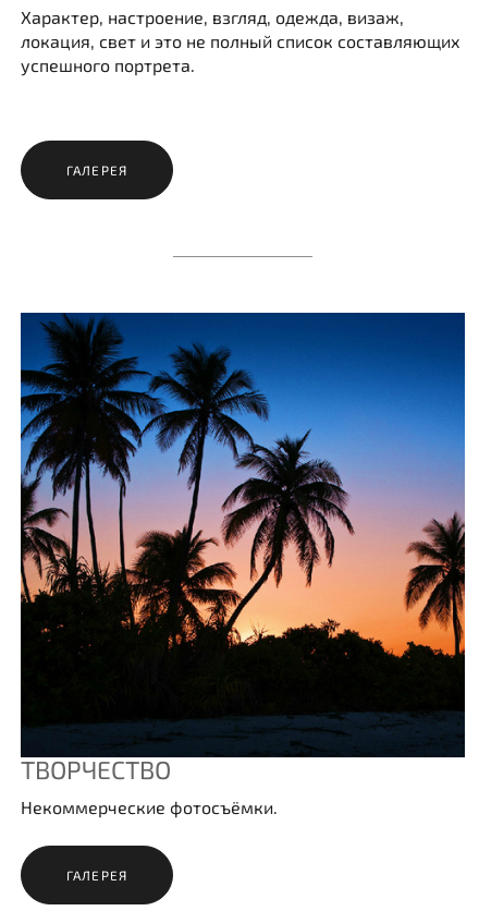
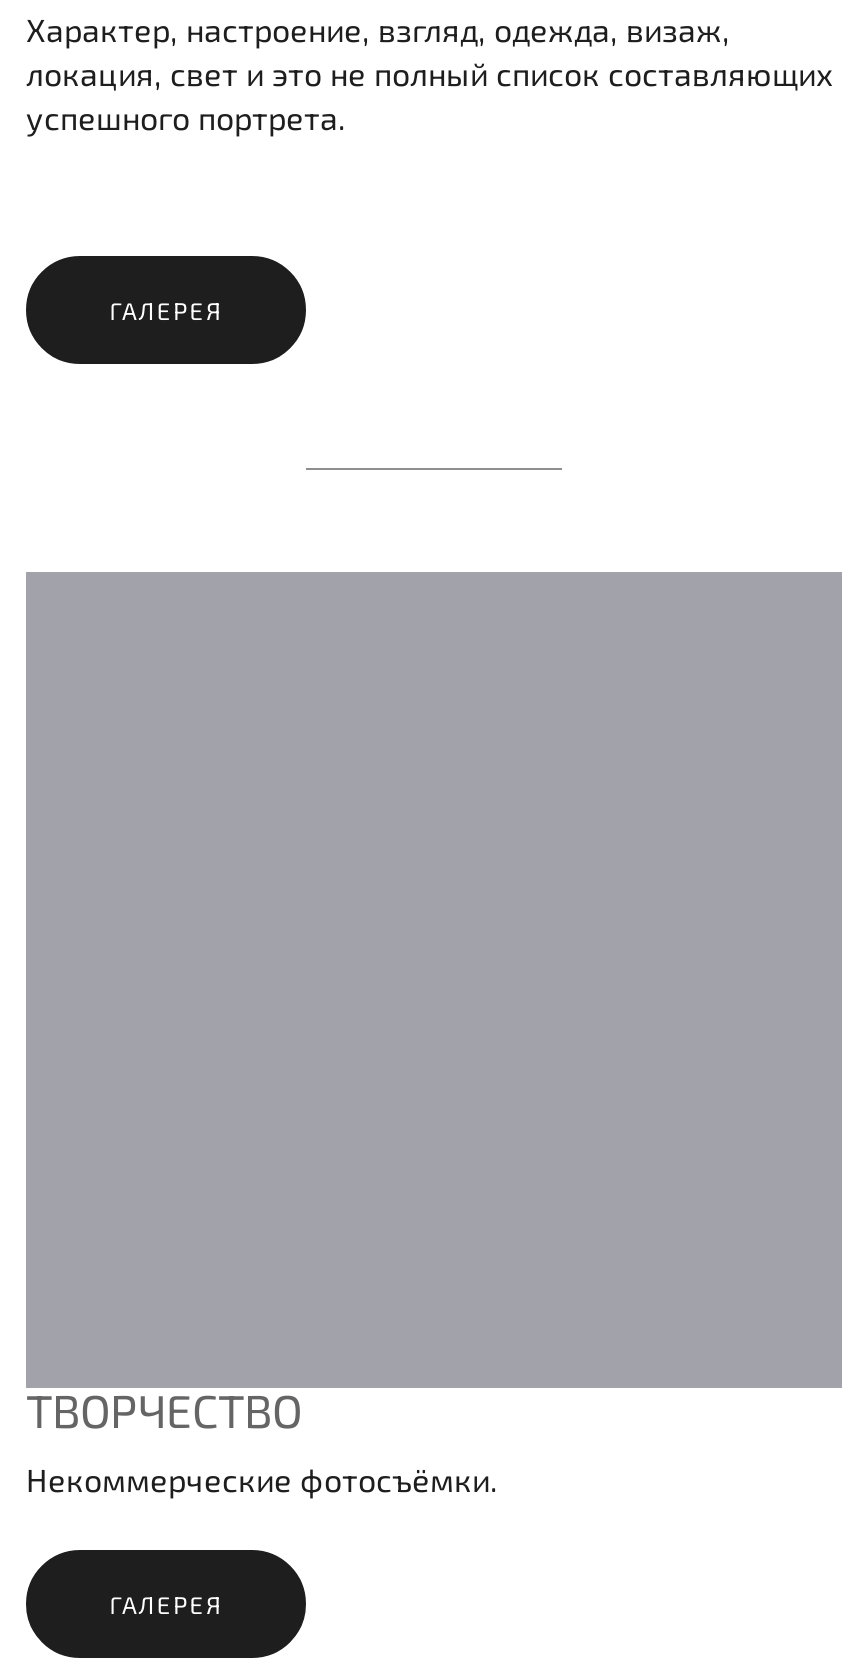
[20,313,466,757] [image] -> none

